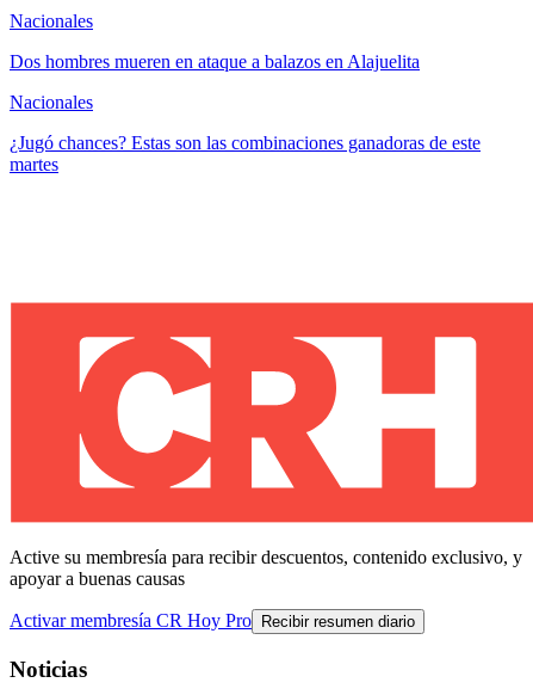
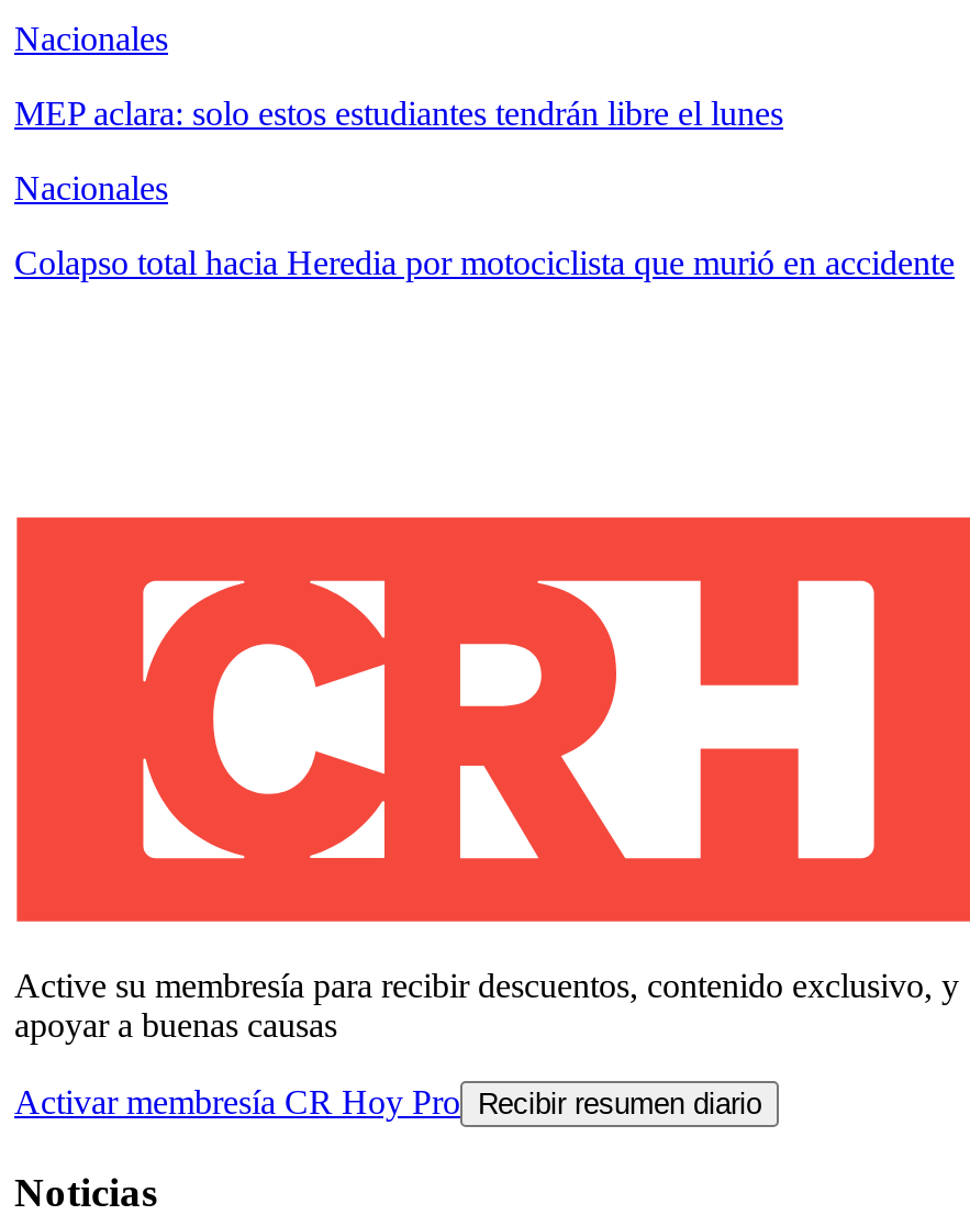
[10,52,420,72] Dos hombres mueren en ataque a balazos en Alajuelita -> [14,95,783,132] MEP aclara: solo estos estudiantes tendrán libre el lunes
[10,133,481,175] ¿Jugó chances? Estas son las combinaciones ganadoras de este | martes -> [14,244,955,282] Colapso total hacia Heredia por motociclista que murió en accidente

